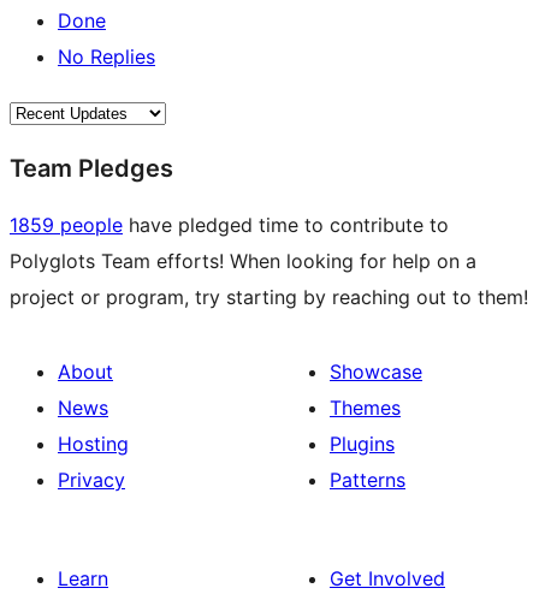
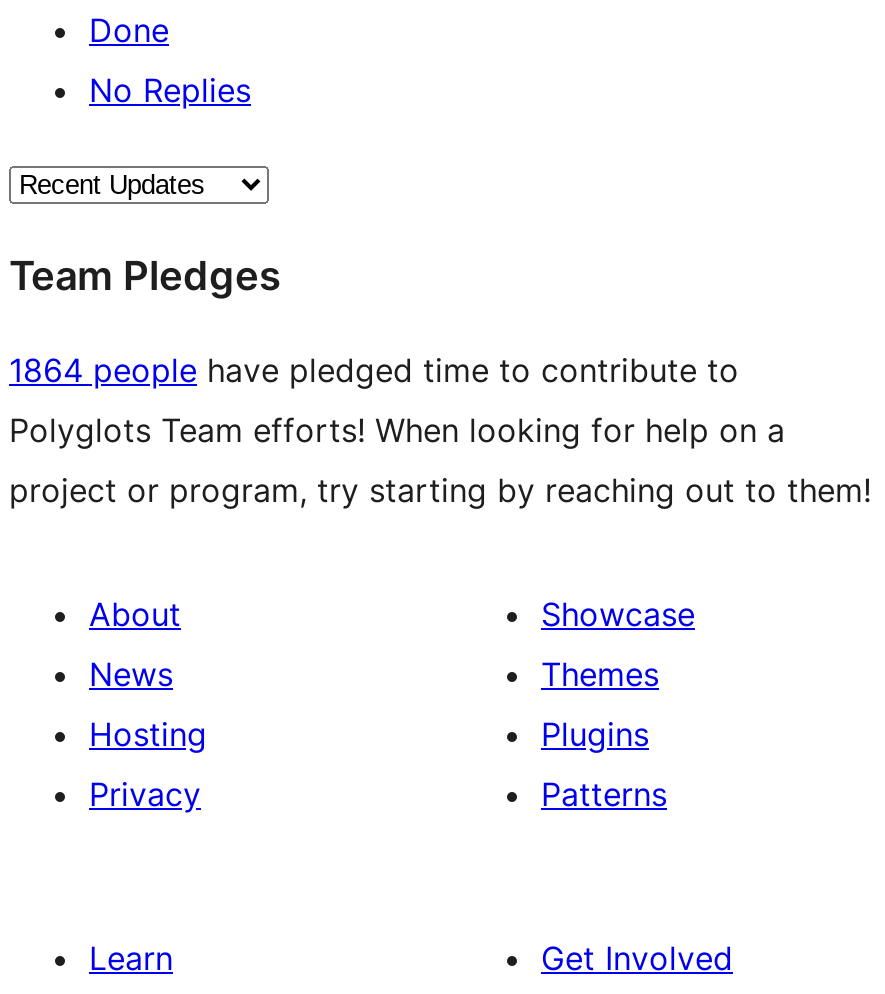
[10,213,449,237] 1859 people have pledged time to contribute to -> [9,350,739,390] 1864 people have pledged time to contribute to

